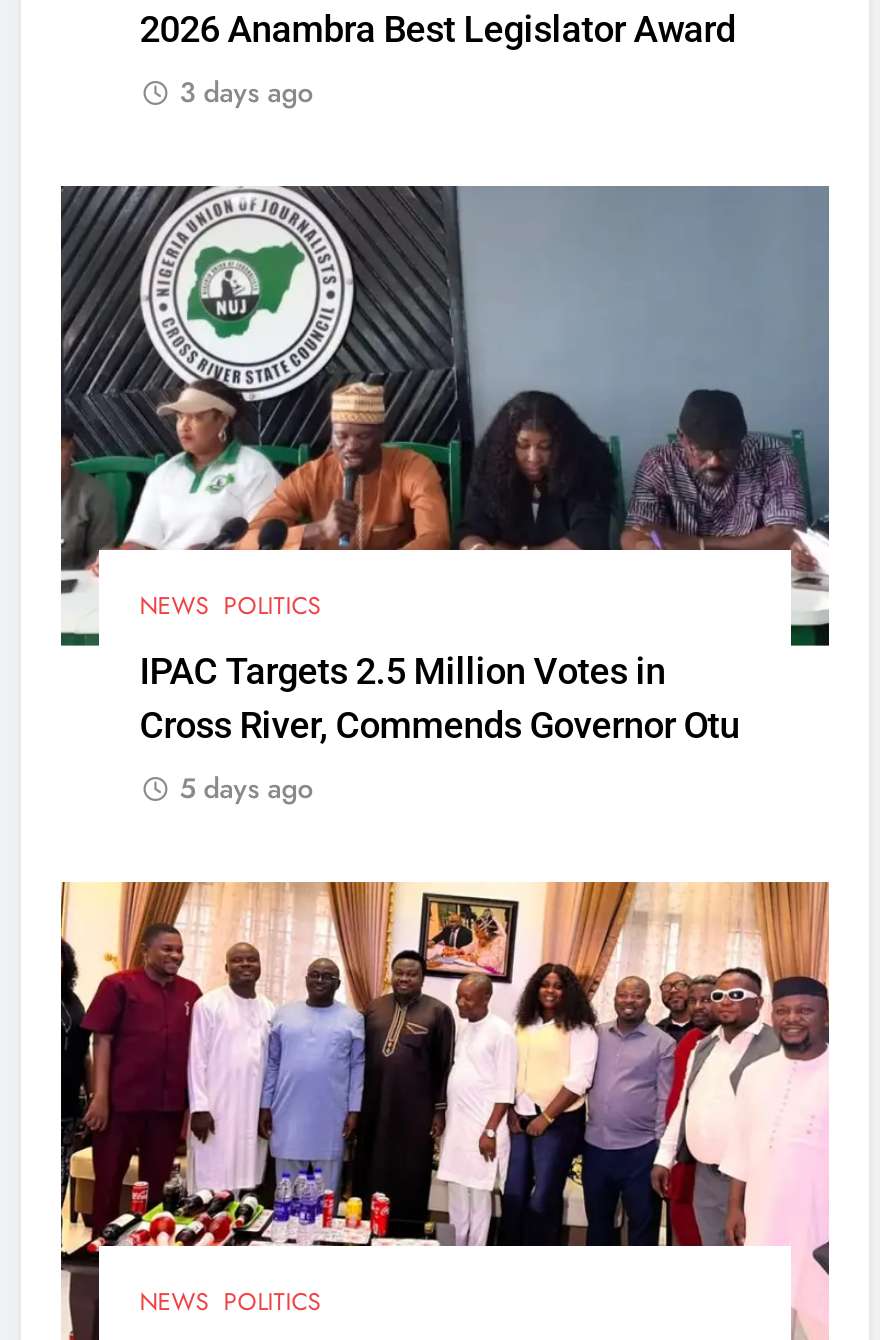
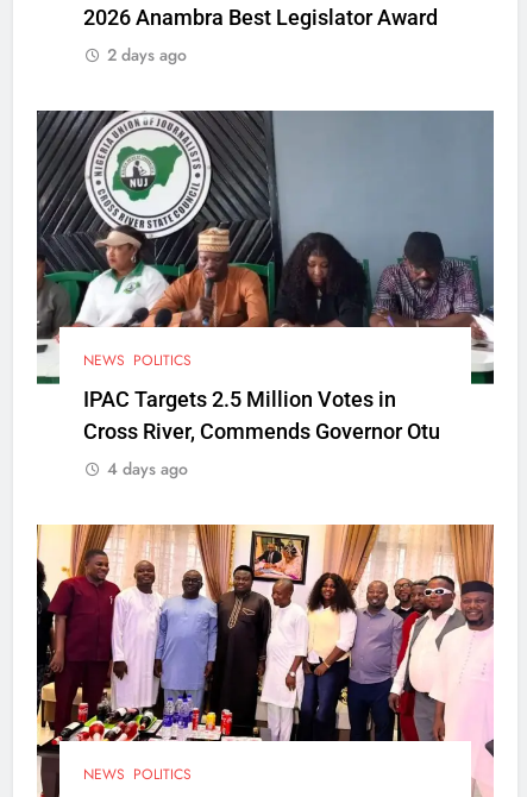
[179,71,313,111] 3 days ago -> [107,42,187,66] 2 days ago
[179,768,313,808] 5 days ago -> [107,457,188,480] 4 days ago

